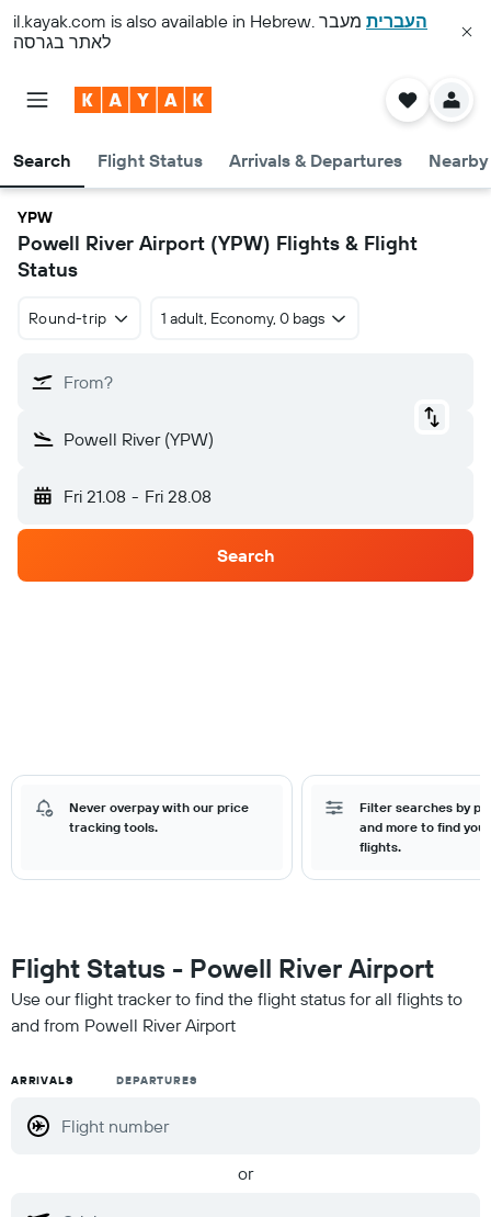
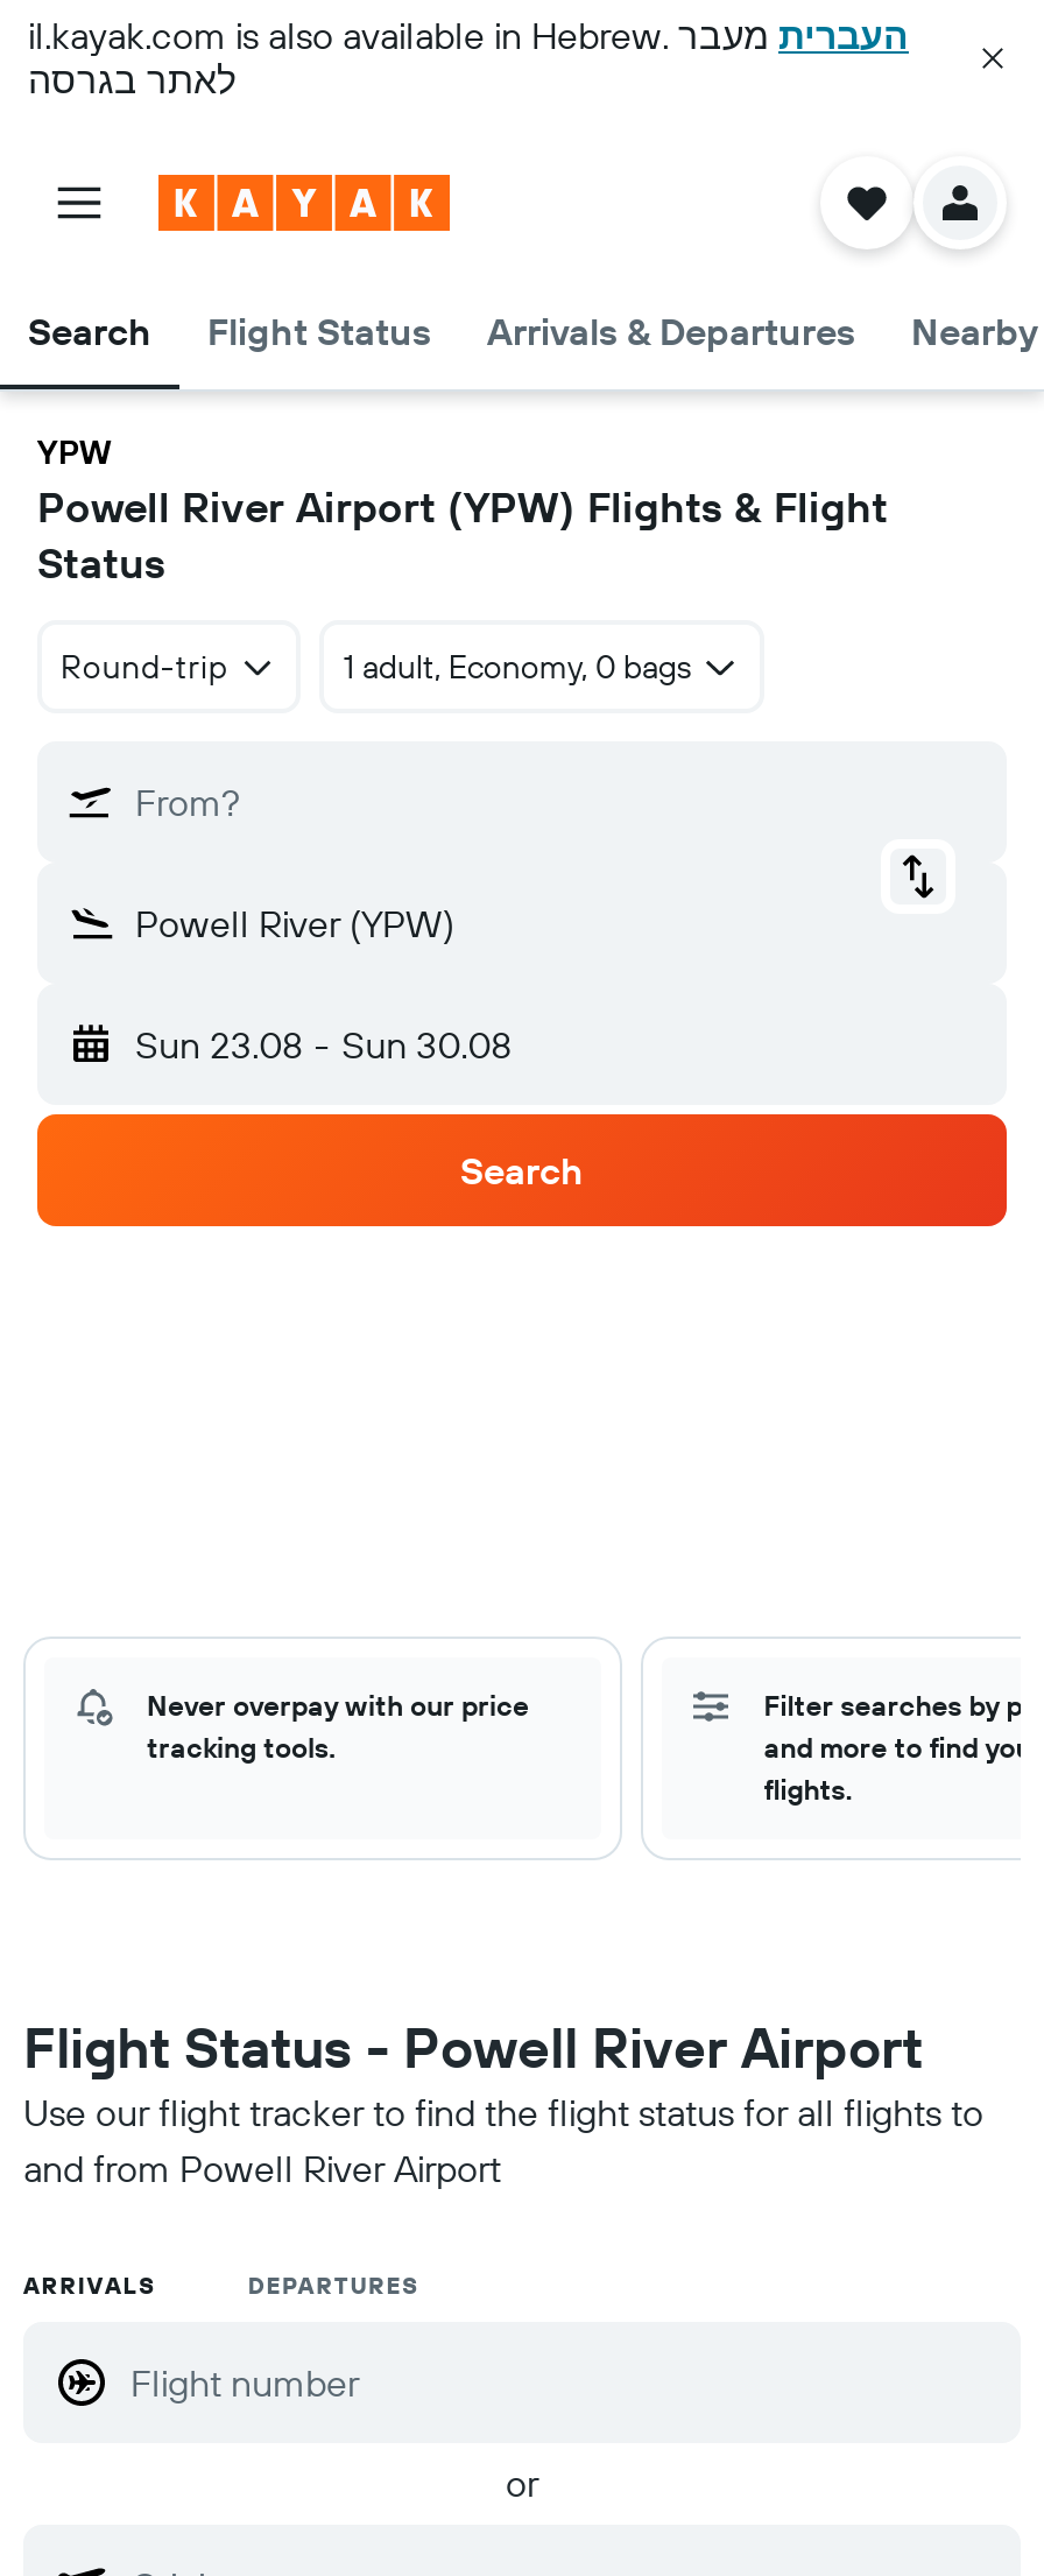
[64,485,211,507] Fri 21.08 - Fri 28.08 -> [135,1021,512,1068] Sun 23.08 - Sun 30.08

